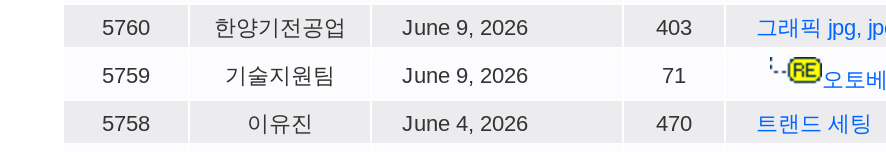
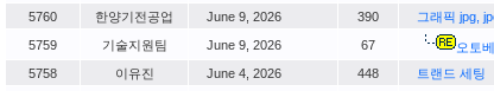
[656,15,692,39] 403 -> [357,9,379,24] 390
[662,63,686,87] 71 -> [361,38,375,52] 67
[656,111,692,135] 470 -> [357,66,379,80] 448

